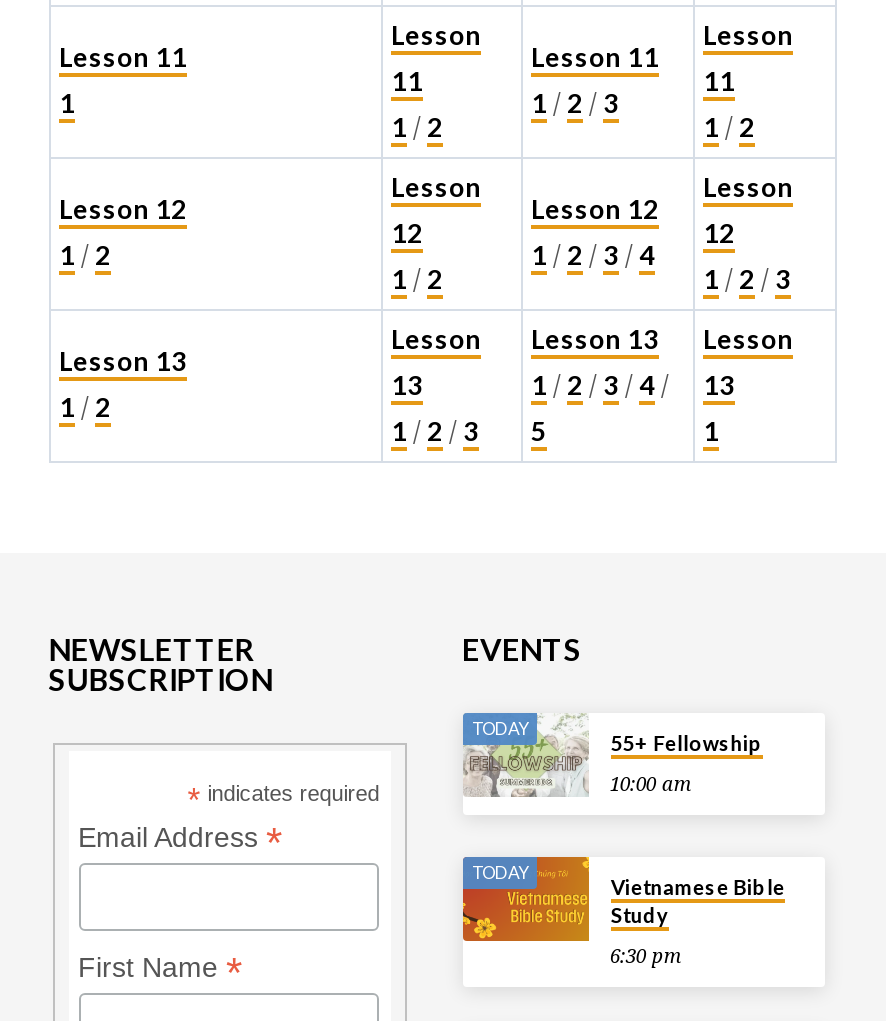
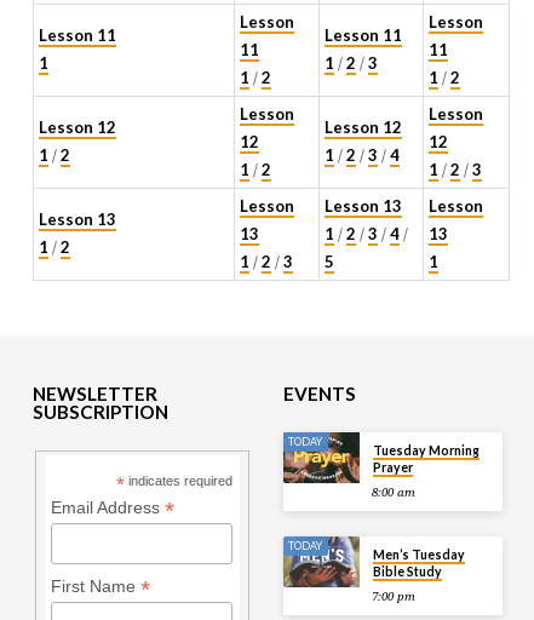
[463,713,692,799] [image] | 10:00 am -> [282,431,416,499] [image] | 8:00 am
[611,732,763,756] 55+ Fellowship -> [373,444,479,475] Tuesday Morning | Prayer
[461,855,785,943] [image] | Vietnamese Bible | Study -> [283,535,465,589] [image] | Men’s Tuesday | Bible Study
[610,945,682,967] 6:30 pm -> [372,590,416,603] 7:00 pm

